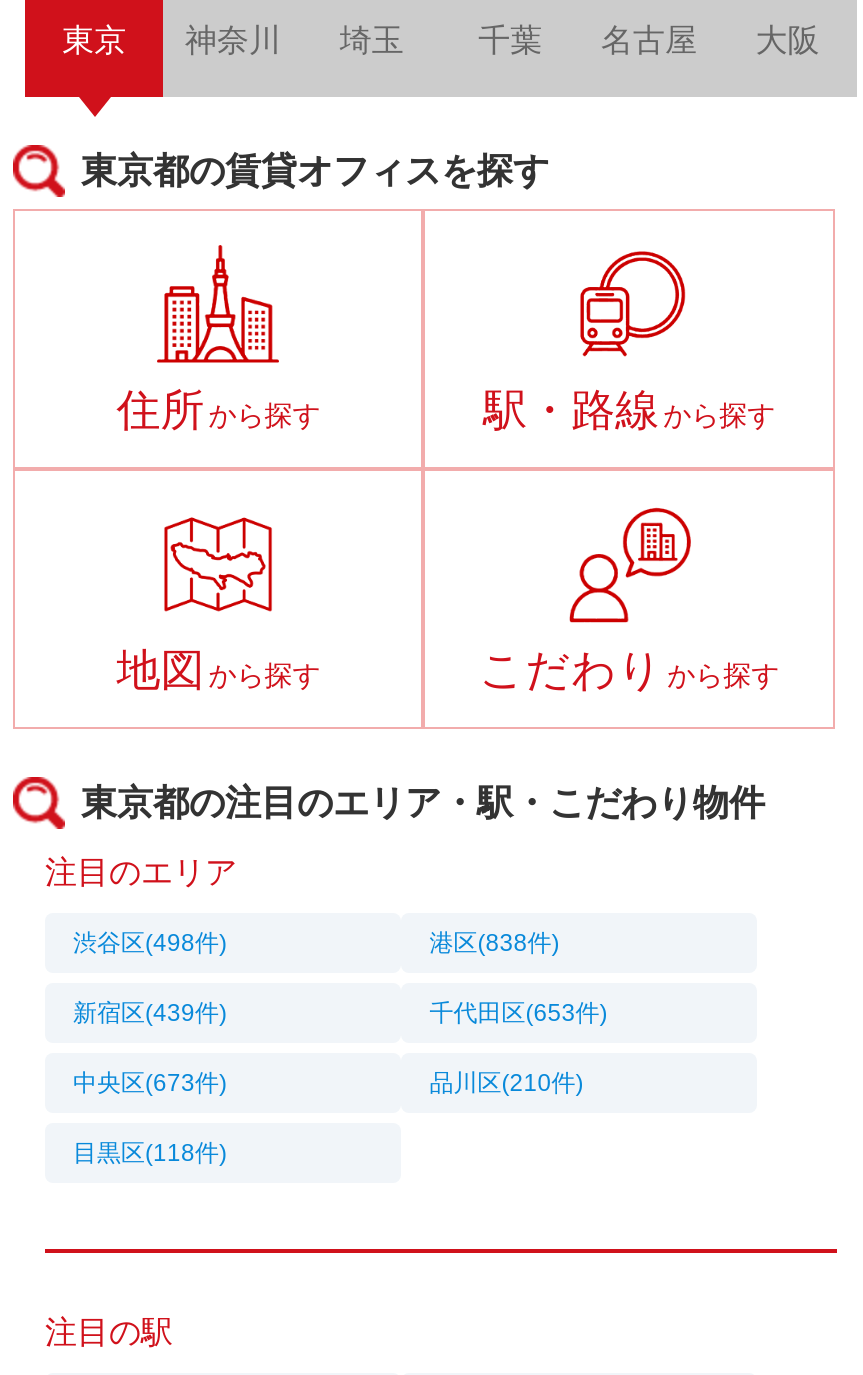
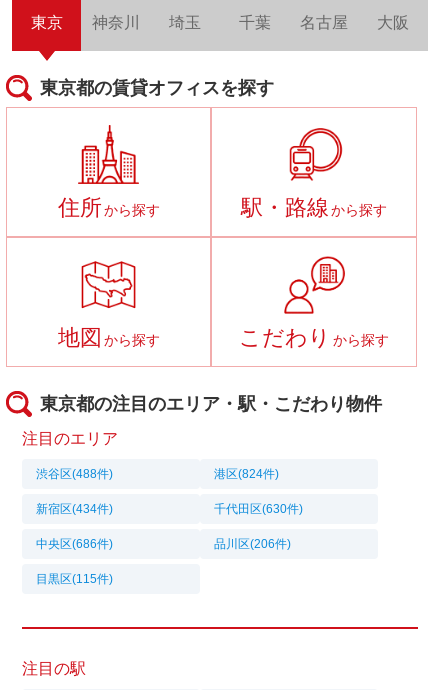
[73,929,227,957] 渋谷区(498件) -> [36,467,113,481] 渋谷区(488件)
[429,929,559,957] 港区(838件) -> [214,467,279,481] 港区(824件)
[73,999,227,1027] 新宿区(439件) -> [36,502,113,516] 新宿区(434件)
[429,999,607,1027] 千代田区(653件) -> [214,502,303,516] 千代田区(630件)
[73,1069,227,1097] 中央区(673件) -> [36,537,113,551] 中央区(686件)
[429,1069,583,1097] 品川区(210件) -> [214,537,291,551] 品川区(206件)
[73,1139,227,1167] 目黒区(118件) -> [36,572,113,586] 目黒区(115件)

